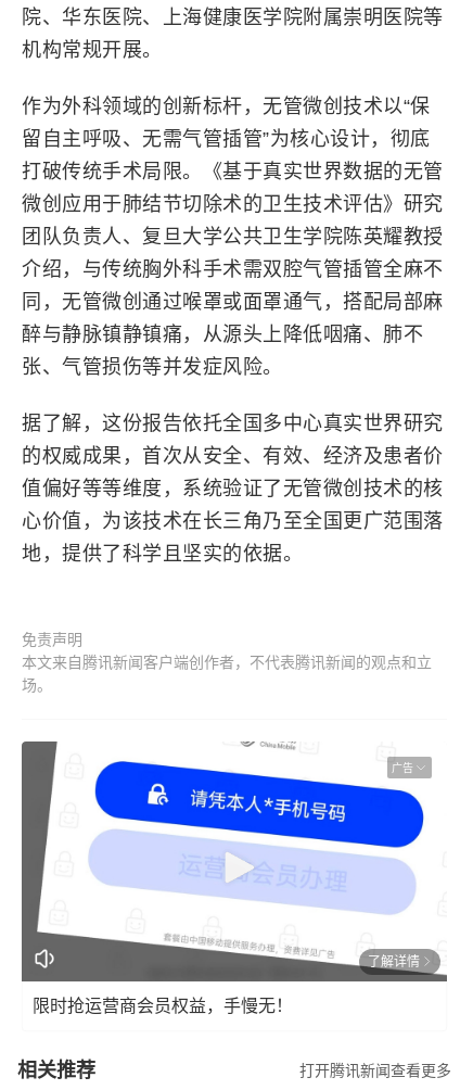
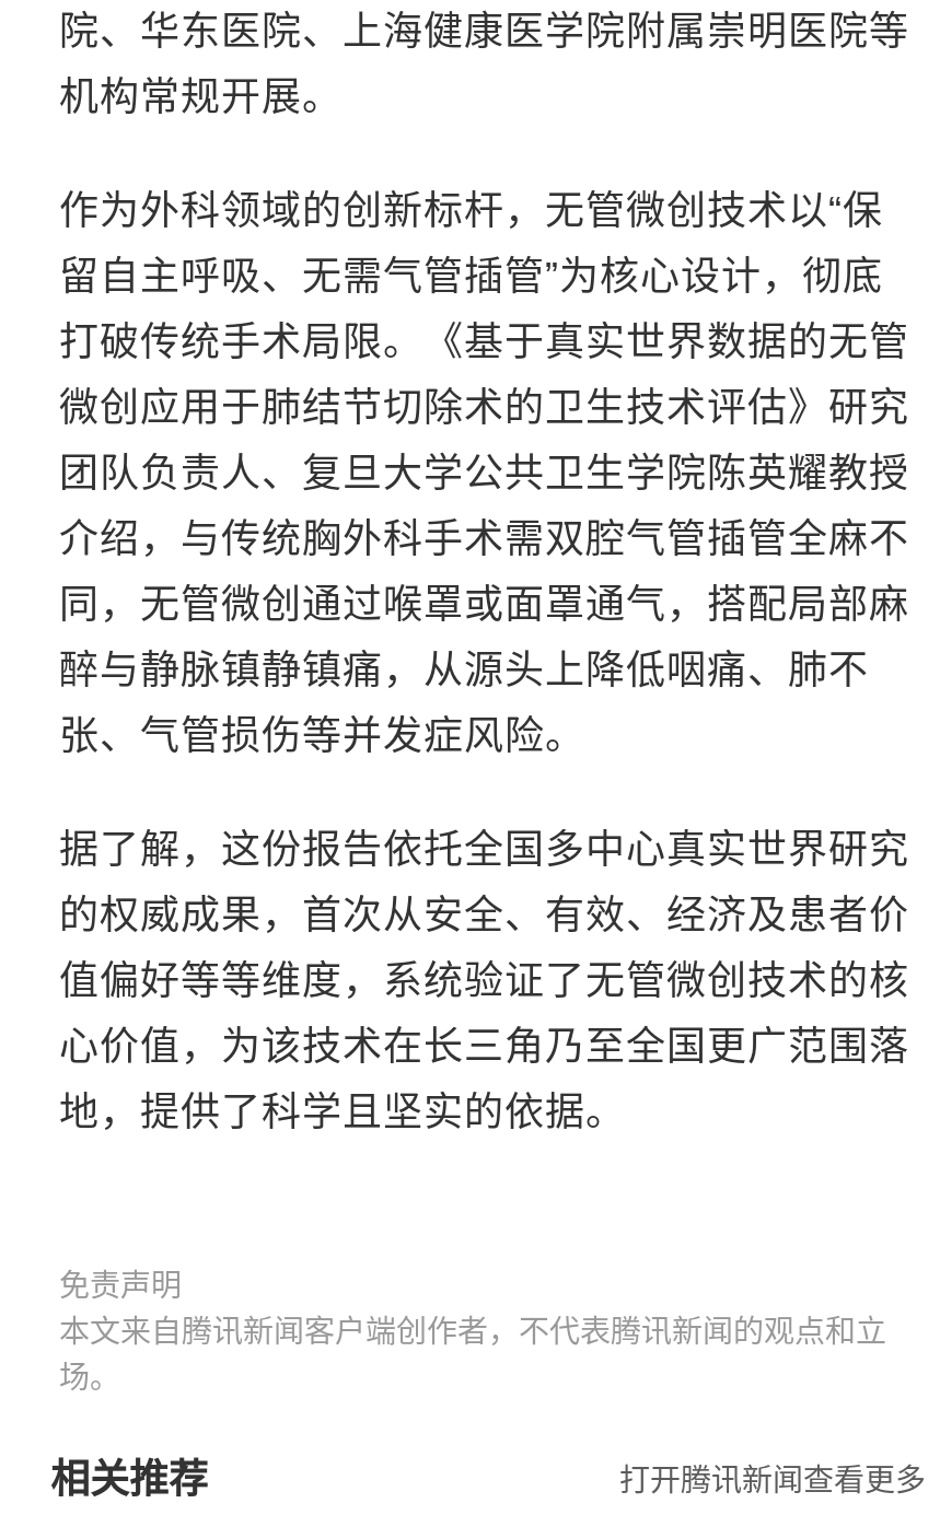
[21,740,448,983] [image] | 广告 -> none
[33,954,420,1015] 了解详情 | 限时抢运营商会员权益，手慢无！ -> none

